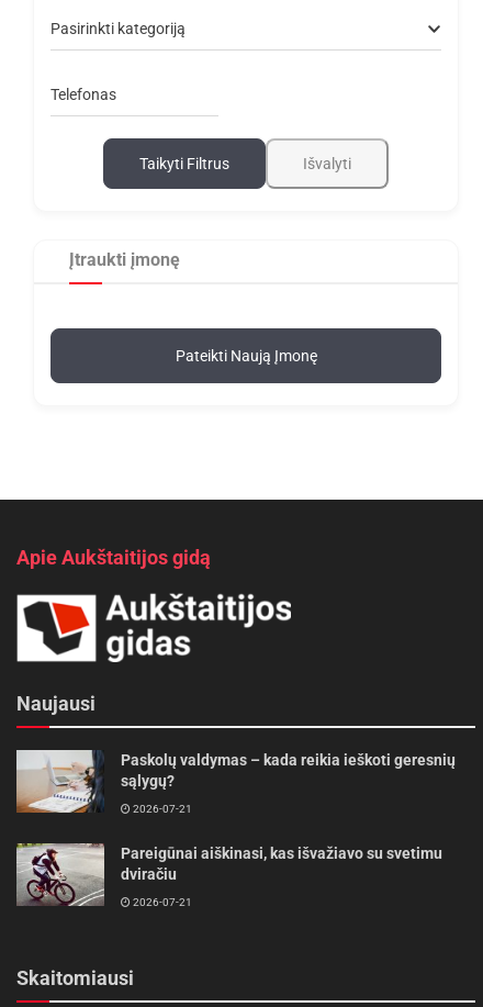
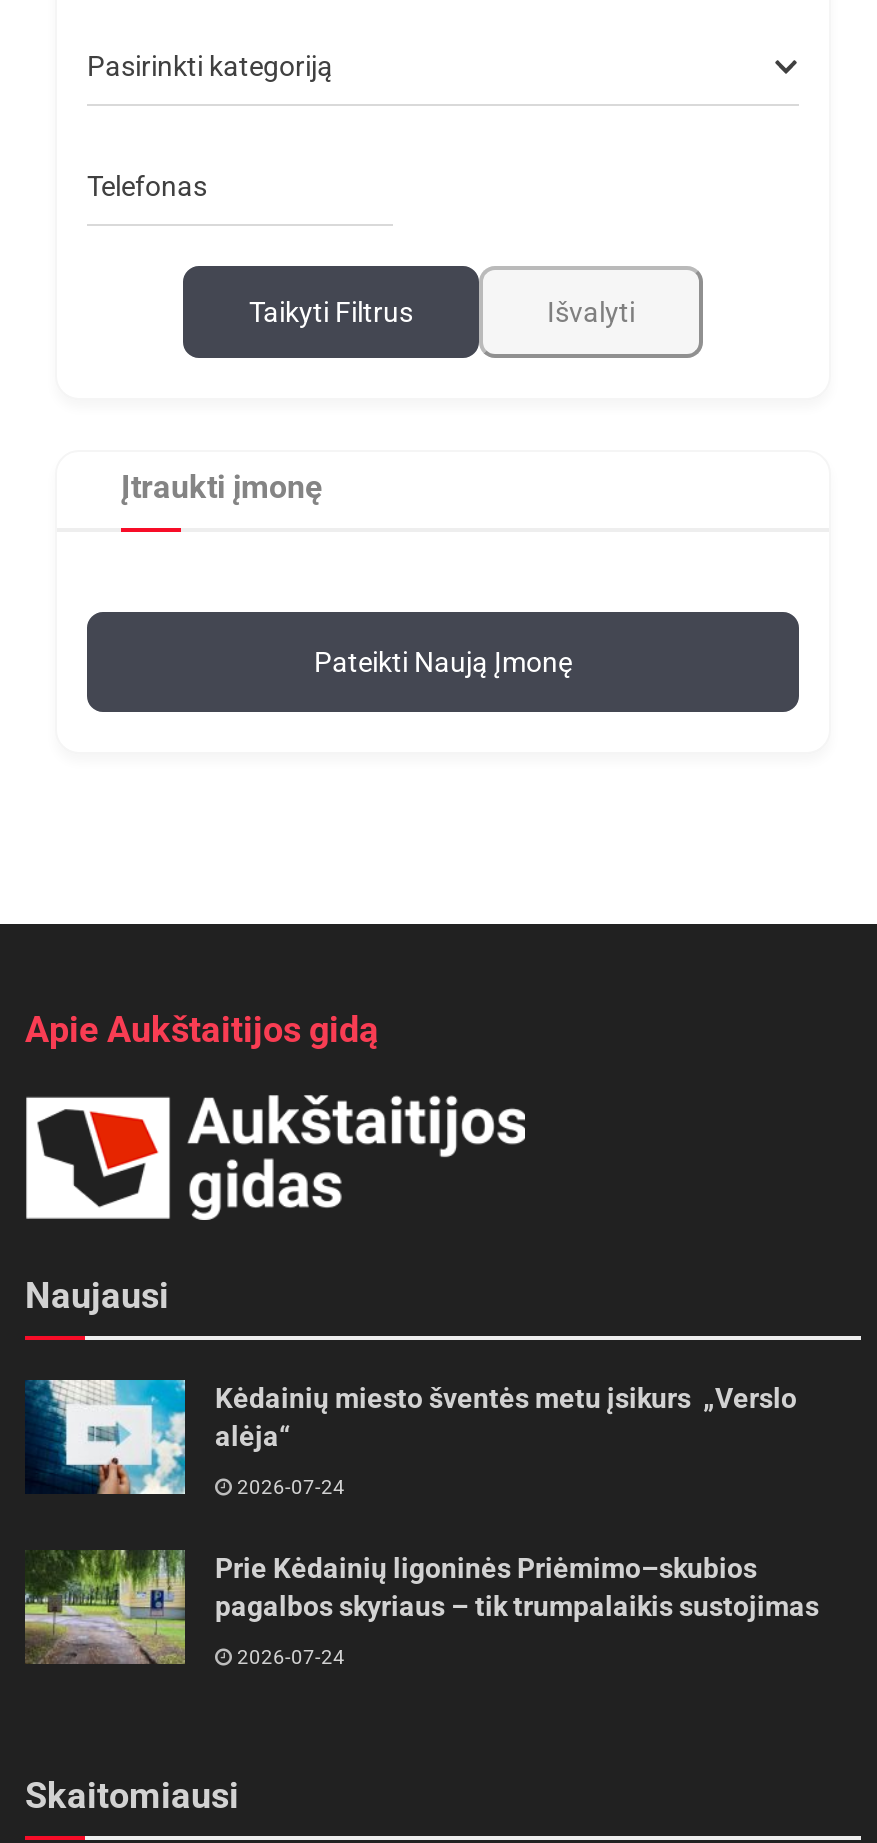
[15,749,456,814] [image] | Paskolų valdymas – kada reikia ieškoti geresnių | sąlygų? -> [25,1378,797,1496] [image] | Kėdainių miesto šventės metu įsikurs „Verslo | alėja“
[131,802,192,814] 2026-07-21 -> [233,1476,345,1498] 2026-07-24
[15,842,442,906] [image] | Pareigūnai aiškinasi, kas išvažiavo su svetimu | dviračiu -> [25,1548,819,1664] [image] | Prie Kėdainių ligoninės Priėmimo–skubios | pagalbos skyriaus – tik trumpalaikis sustojimas
[131,896,192,908] 2026-07-21 -> [233,1646,345,1668] 2026-07-24

